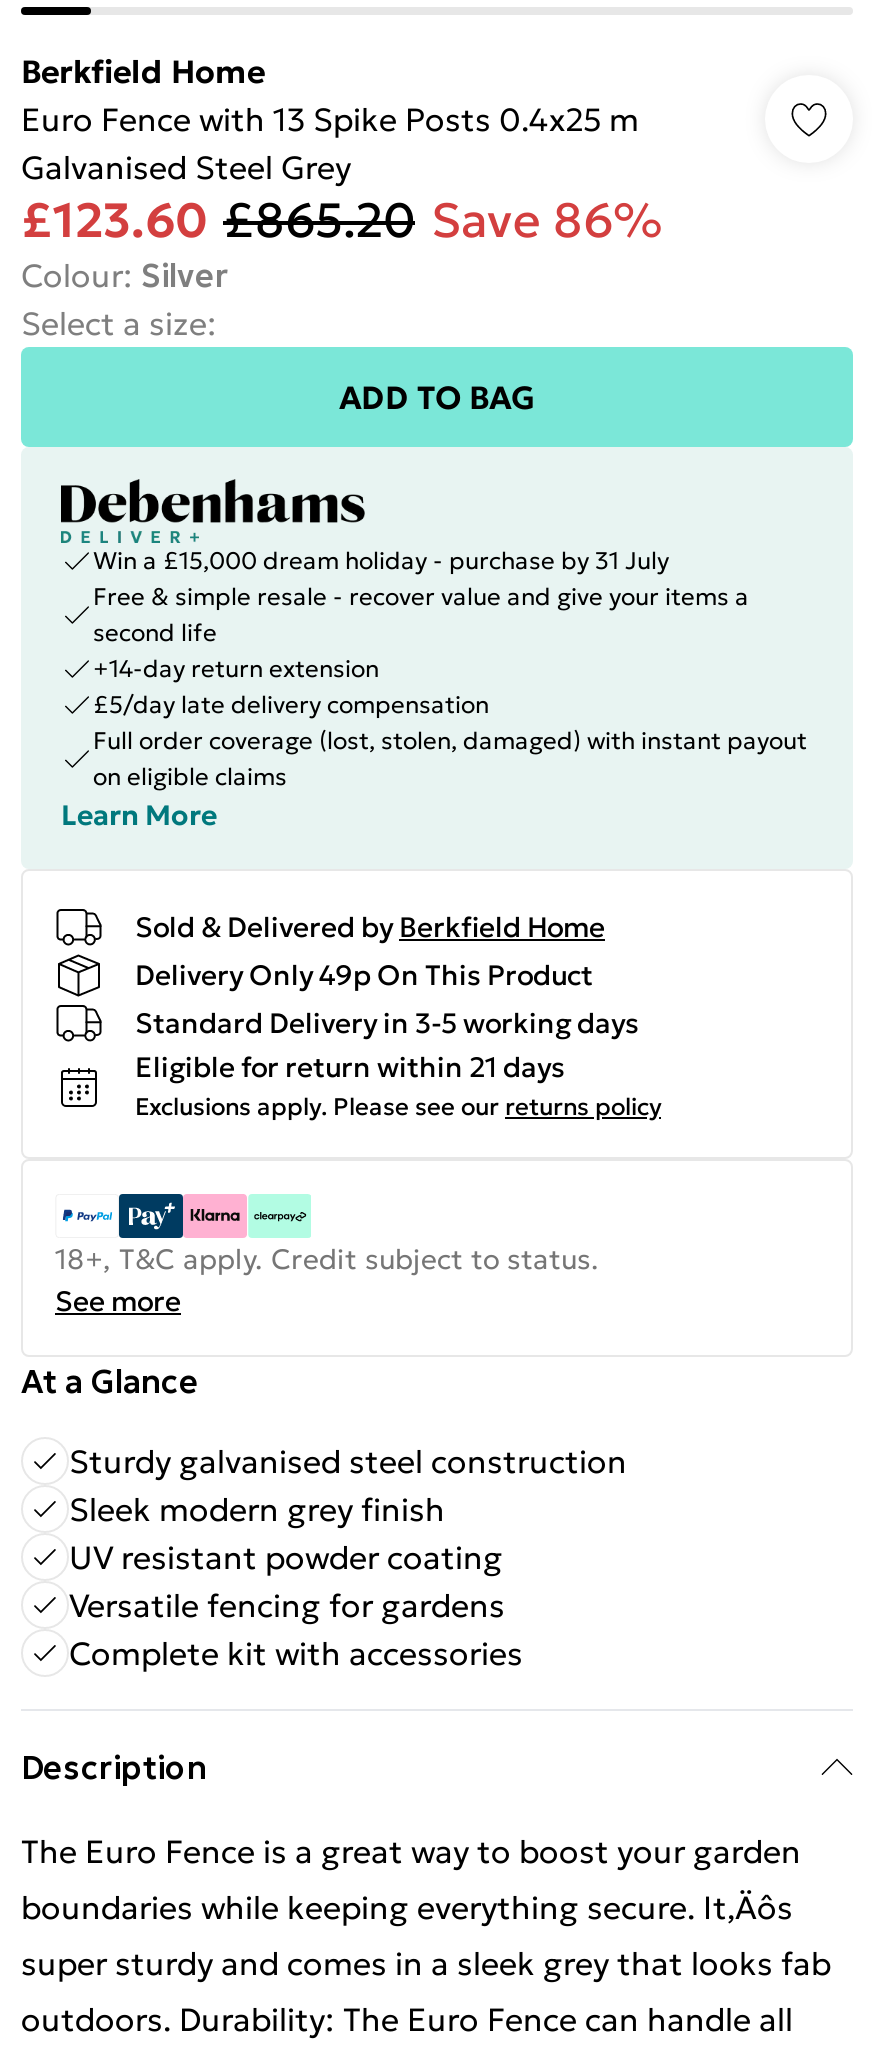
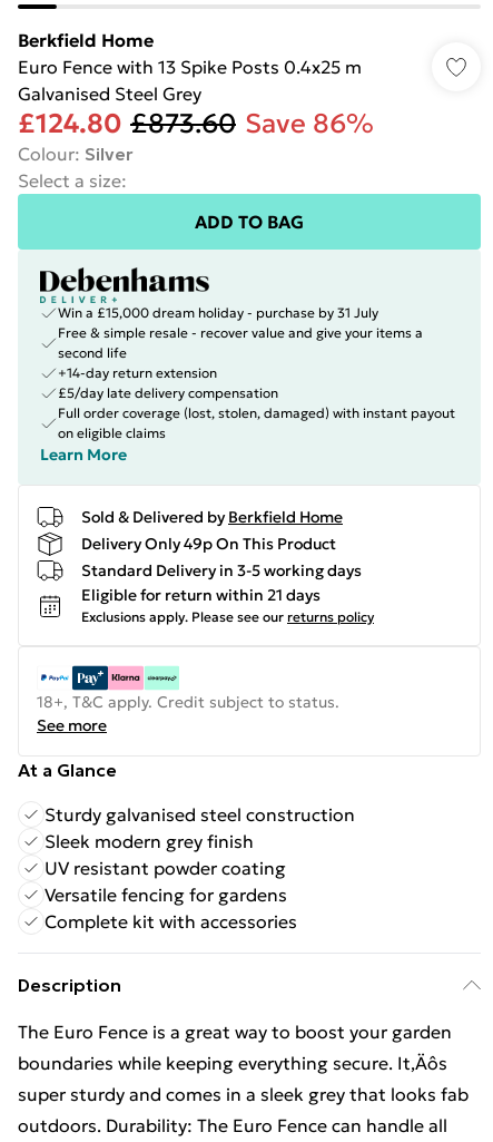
[21,191,663,251] £123.60 £865.20 Save 86% -> [18,107,374,140] £124.80 £873.60 Save 86%

